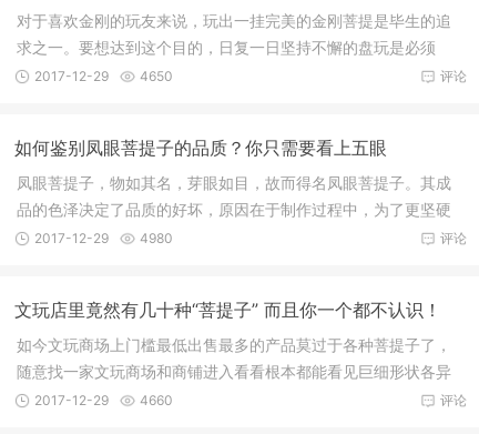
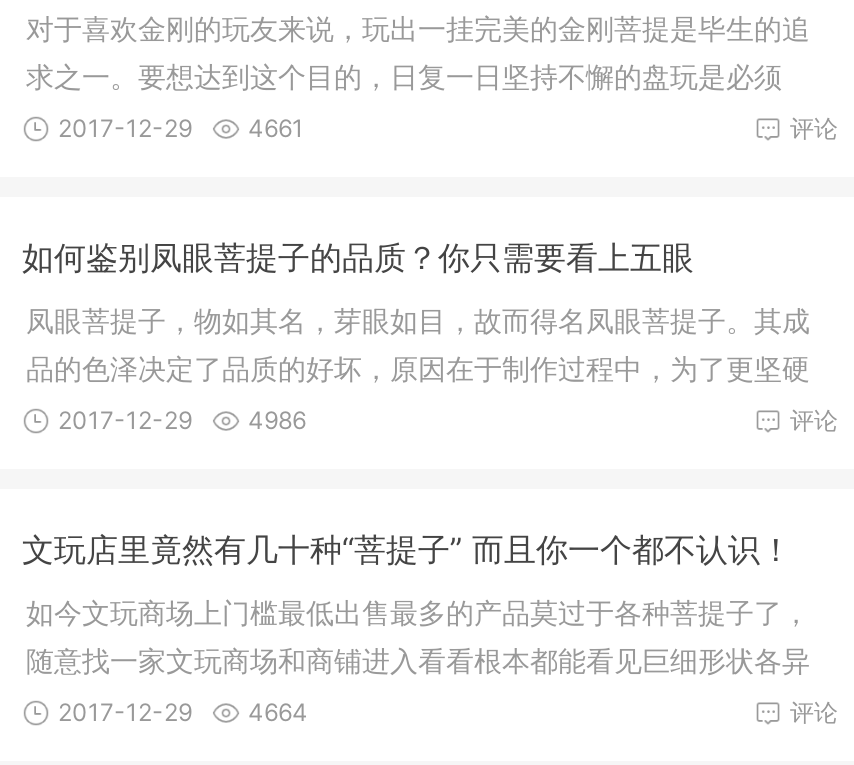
[140,67,173,84] 4650 -> [248,113,304,143] 4661
[140,230,173,246] 4980 -> [248,405,306,435] 4986
[140,392,173,408] 4660 -> [248,697,308,727] 4664

